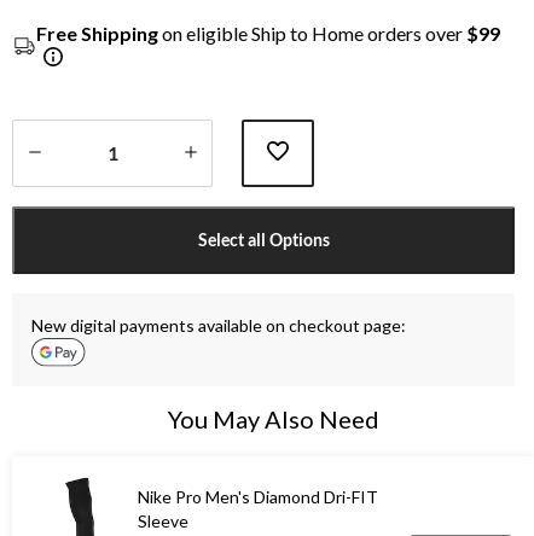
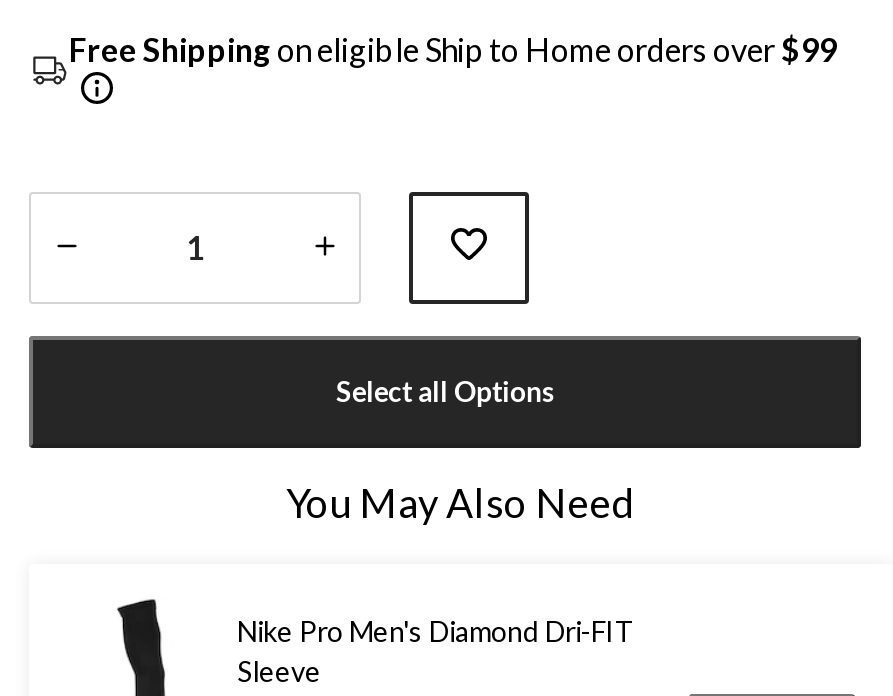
[31,315,406,336] New digital payments available on checkout page: -> none
[30,345,92,386] [image] -> none

